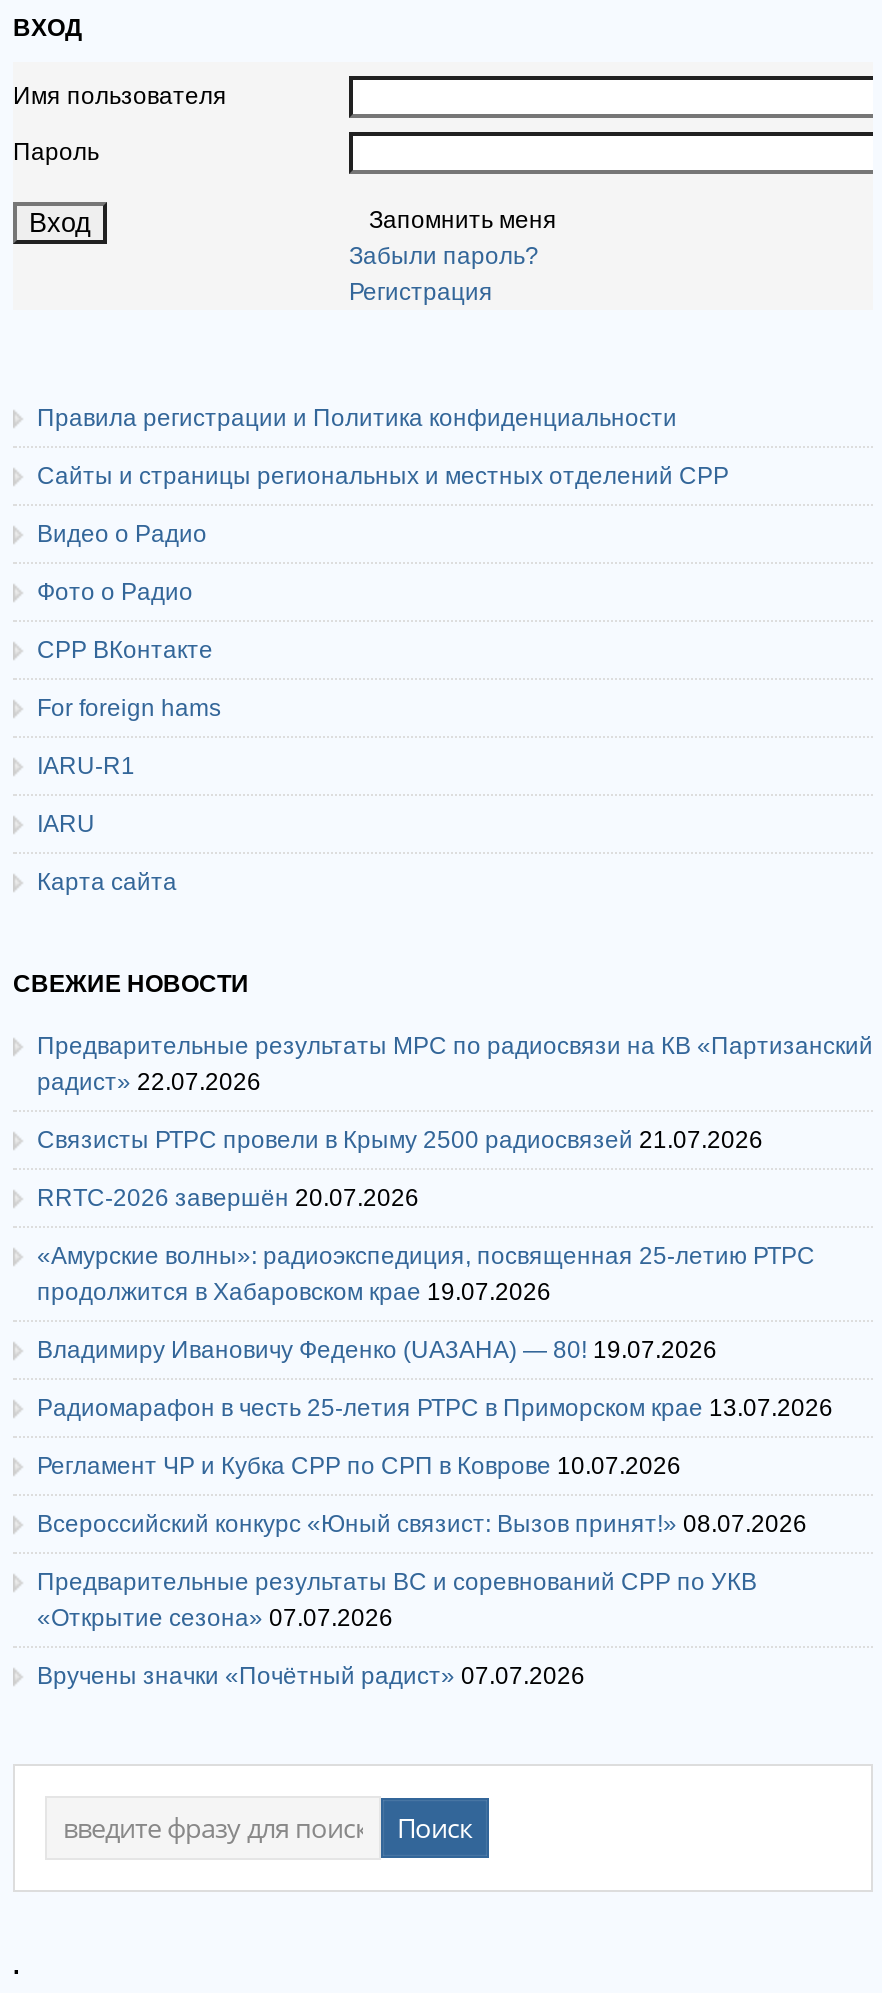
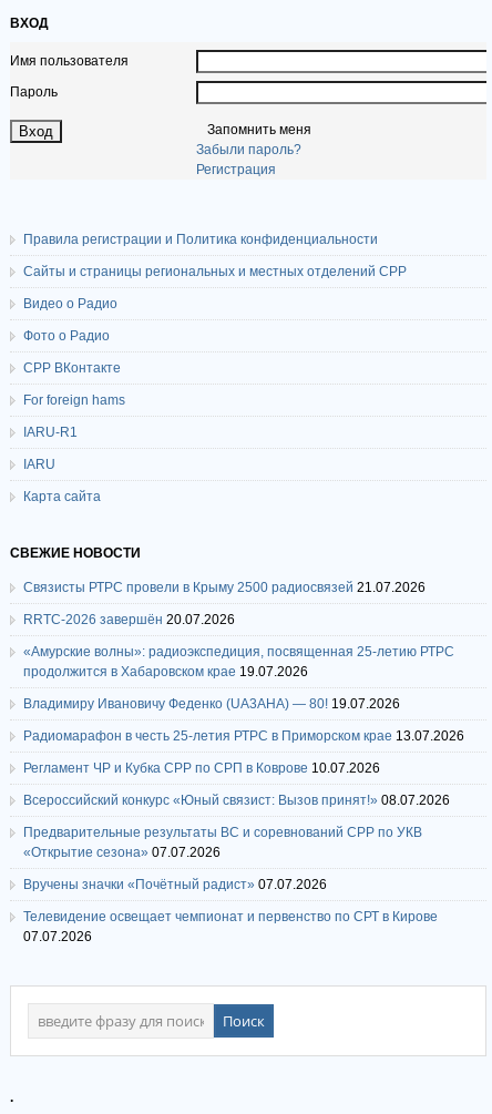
[37,1032,873,1096] Предварительные результаты МРС по радиосвязи на КВ «Партизанский | радист» 22.07.2026 -> none
moved [37,1126,833,1690] -> [23,580,464,892]: Связисты РТРС провели в Крыму 2500 радиосвязей 21.07.2026 | RRTC-2026 завершён 20.07.2026 | «Амурские волны»: радиоэкспедиция, посвященная 25-летию РТРС | ... | «Открытие сезона» 07.07.2026 | Вручены значки «Почётный радист» 07.07.2026
none -> [23,909,438,944] Телевидение освещает чемпионат и первенство по СРТ в Кирове | 07.07.2026

